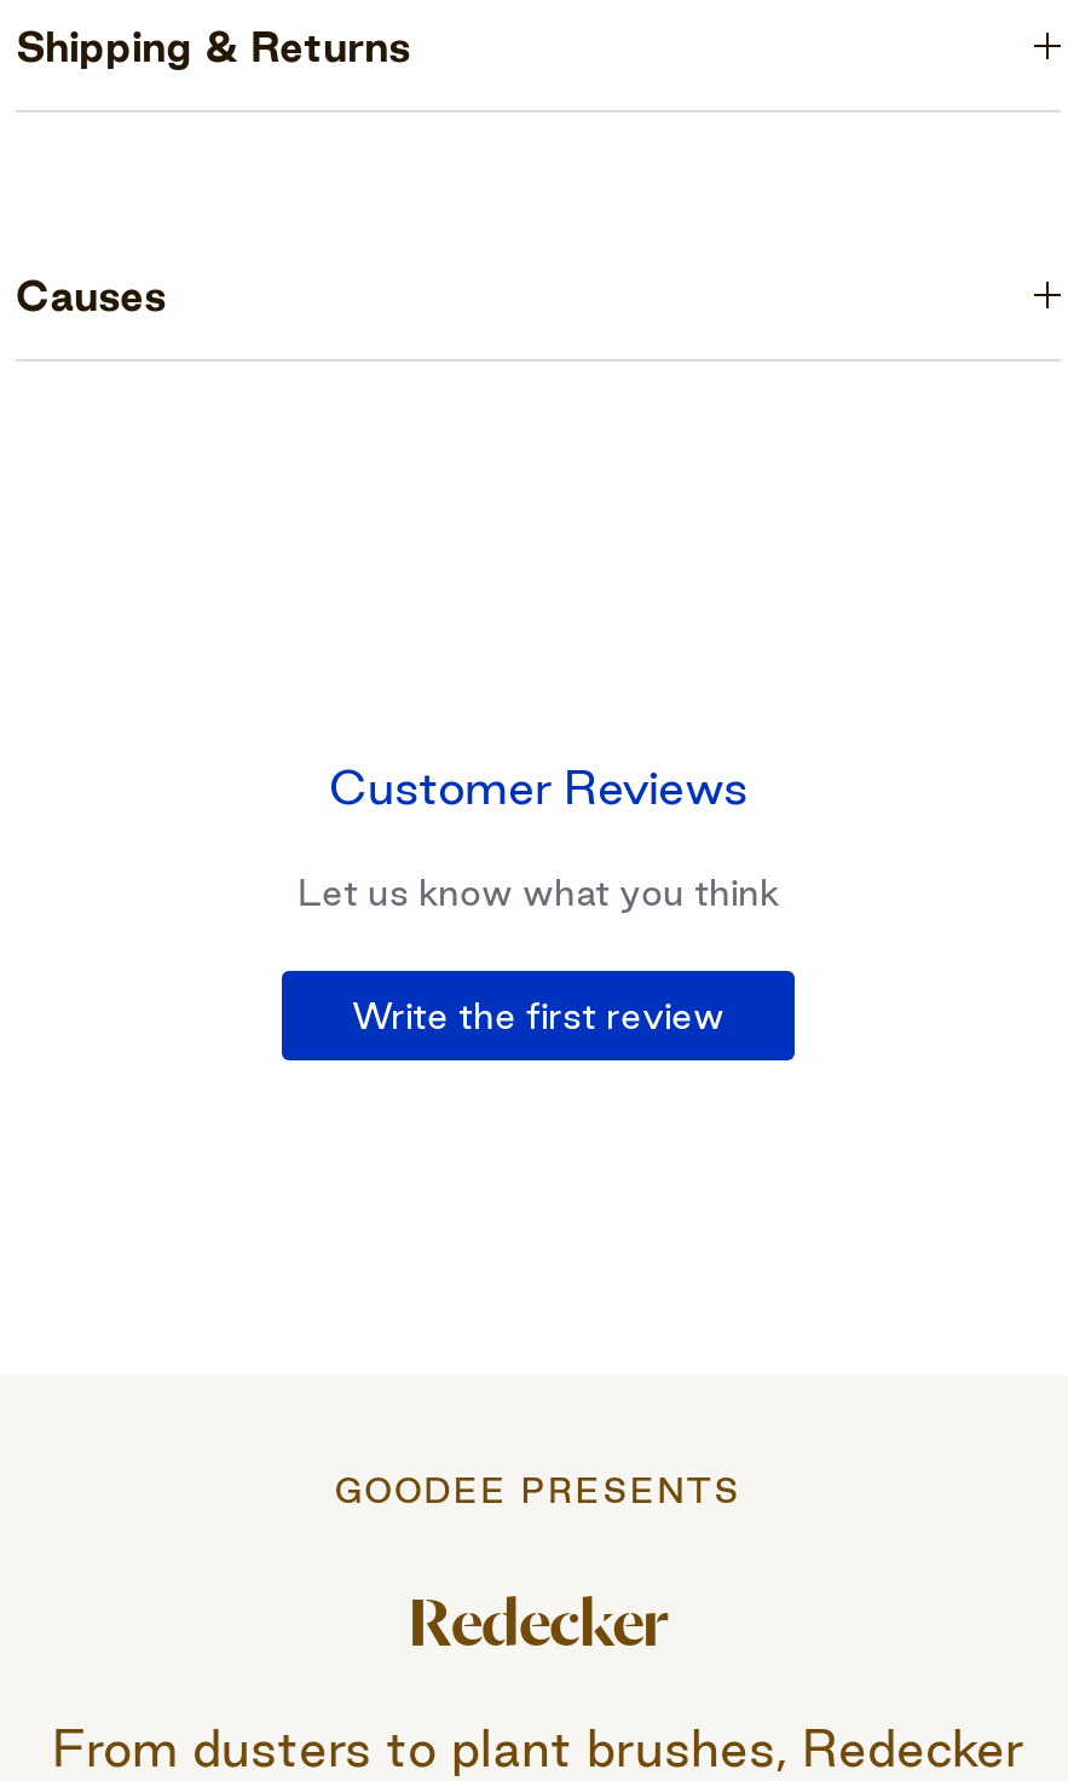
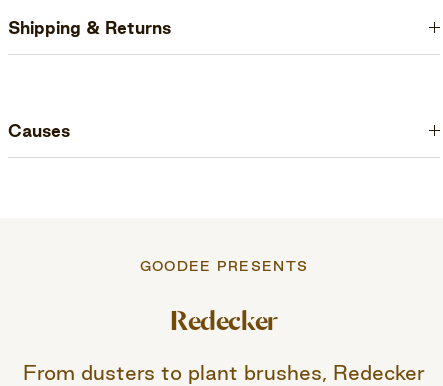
[298,760,779,1036] Customer Reviews | Let us know what you think | Write the first review -> none

